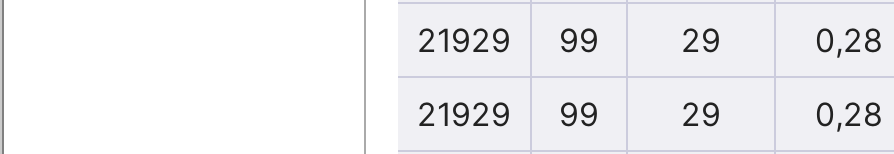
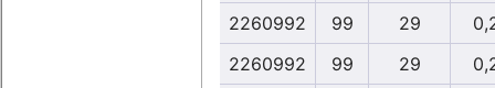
[417,21,599,61] 21929 99 -> [229,13,353,35] 2260992 99
[417,95,599,135] 21929 99 -> [229,53,353,75] 2260992 99

